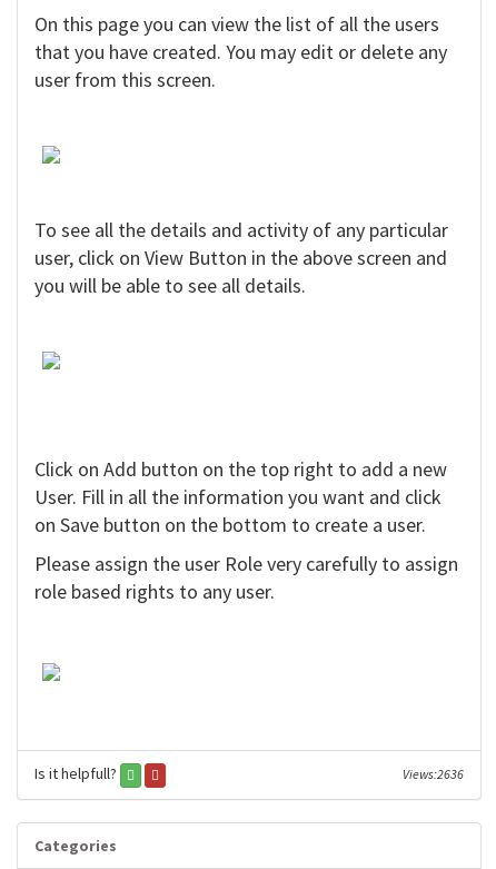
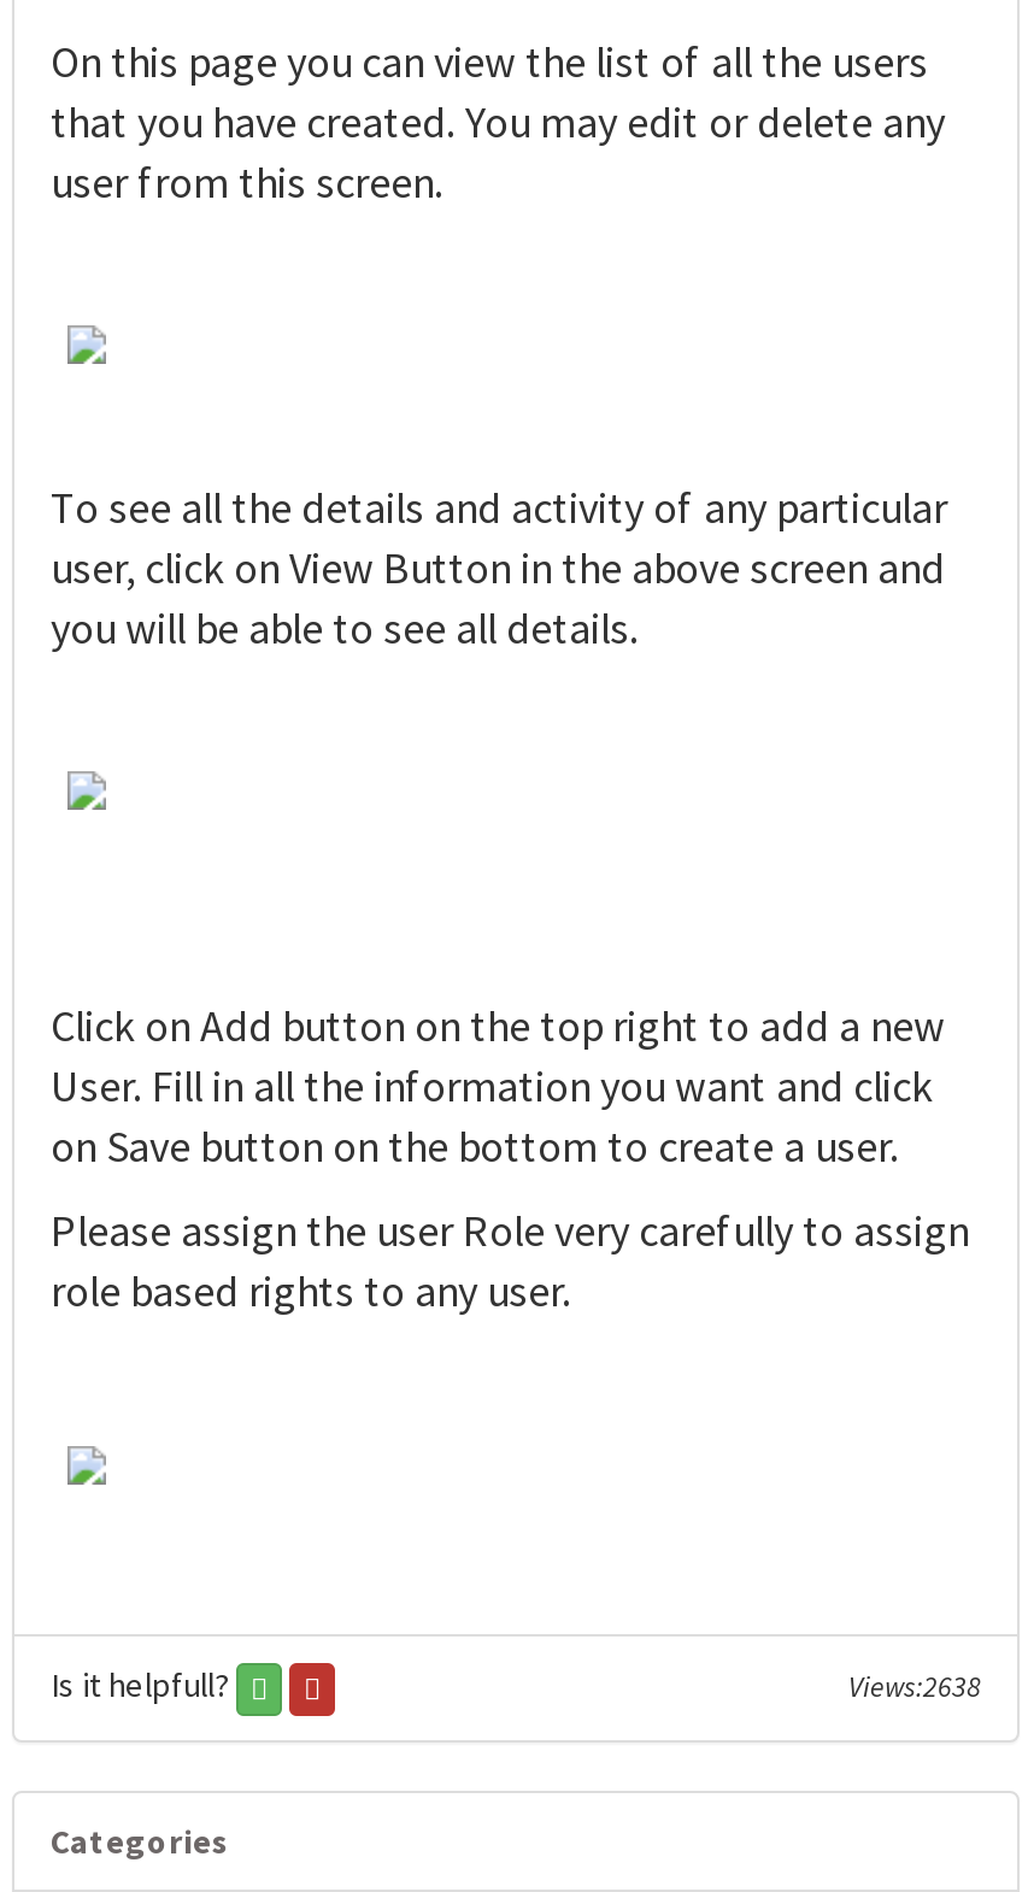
[403,766,464,782] Views:2636 -> [848,1668,981,1704] Views:2638

